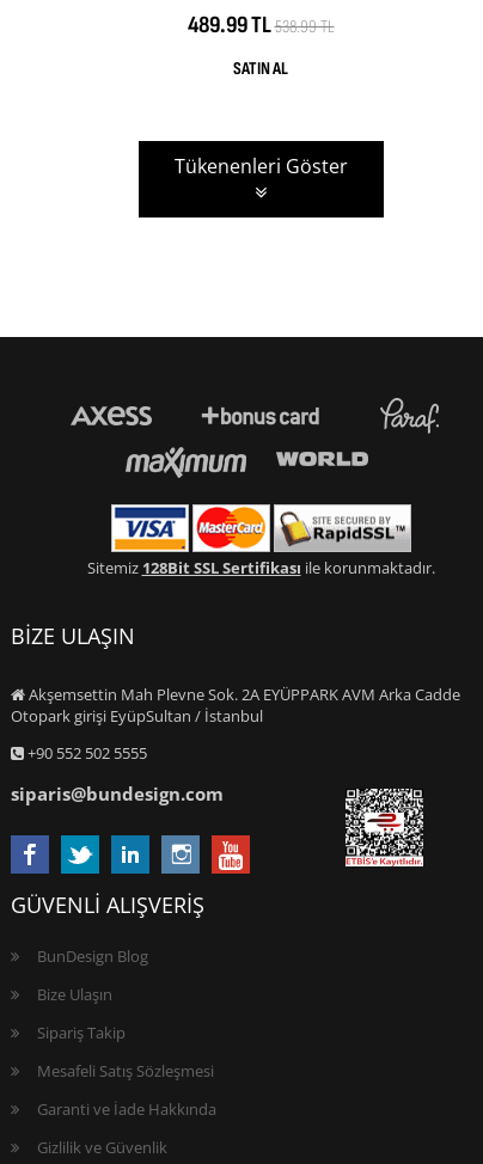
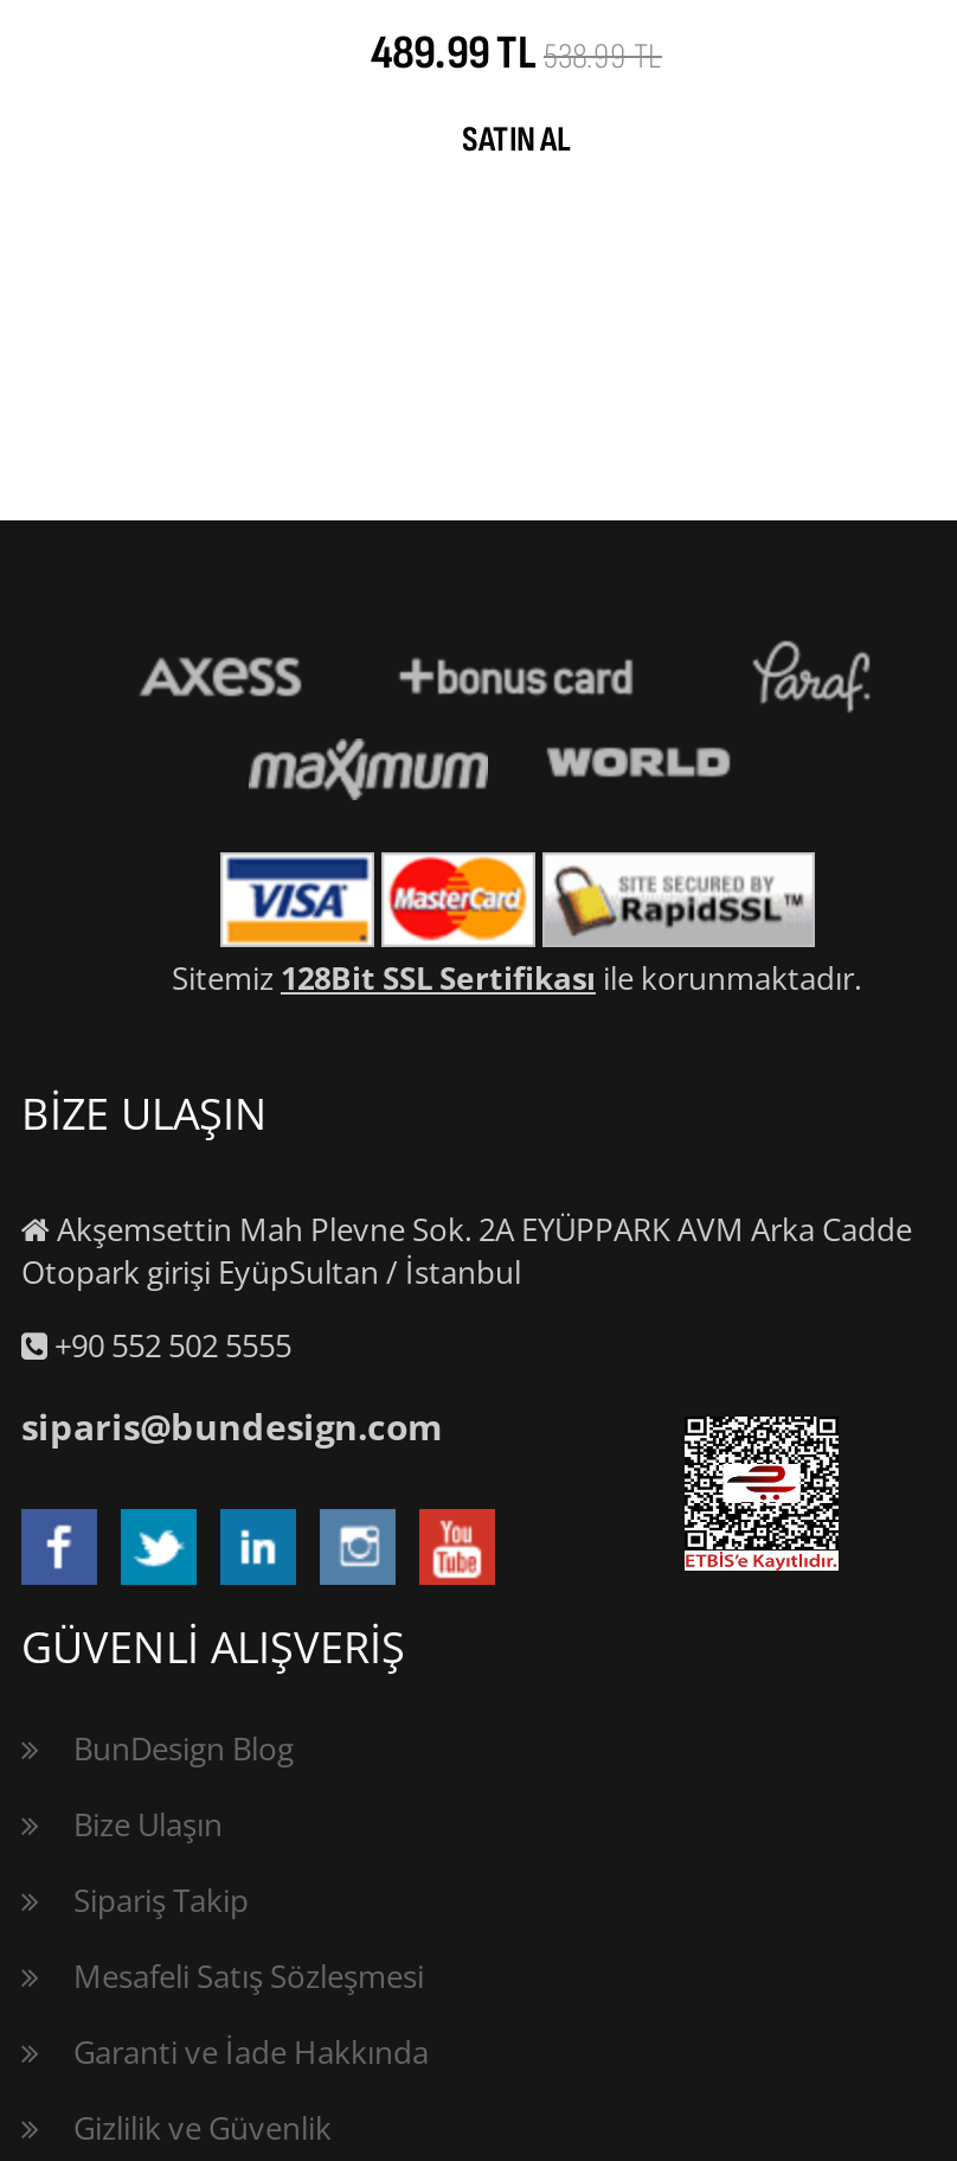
[174,152,347,179] Tükenenleri Göster -> none

